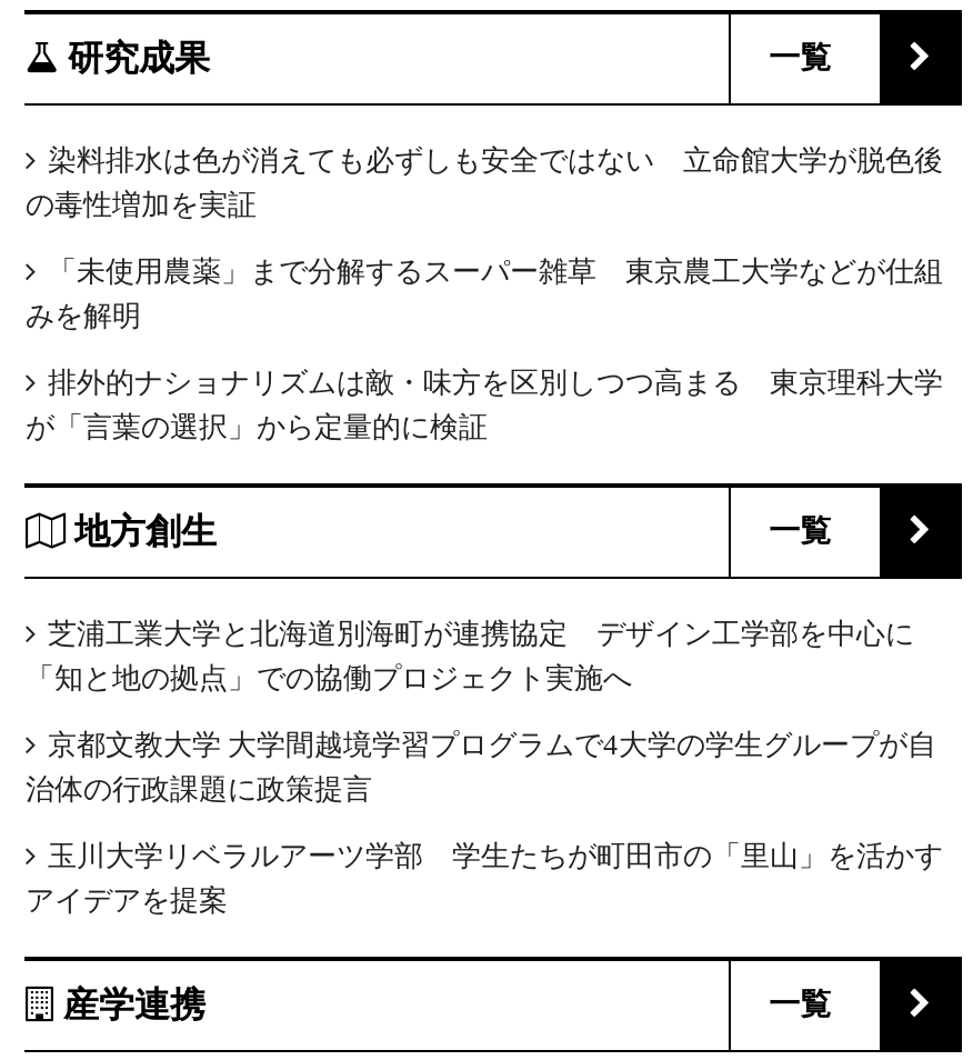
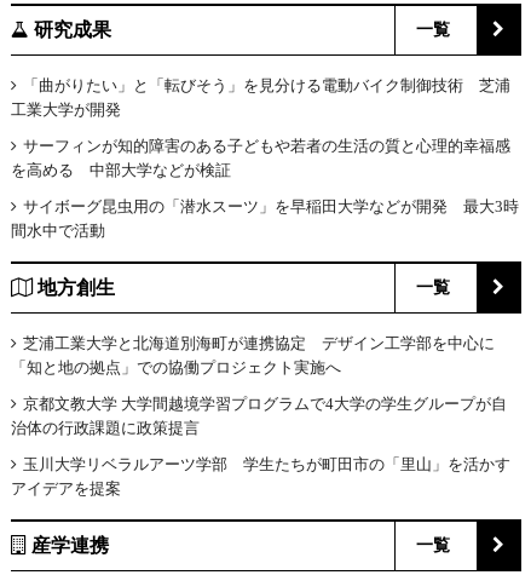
[25,143,943,221] 染料排水は色が消えても必ずしも安全ではない 立命館大学が脱色後 | の毒性増加を実証 -> [11,76,511,119] 「曲がりたい」と「転びそう」を見分ける電動バイク制御技術 芝浦 | 工業大学が開発
[25,254,943,332] 「未使用農薬」まで分解するスーパー雑草 東京農工大学などが仕組 | みを解明 -> [11,137,511,179] サーフィンが知的障害のある子どもや若者の生活の質と心理的幸福感 | を高める 中部大学などが検証
[25,366,943,443] 排外的ナショナリズムは敵・味方を区別しつつ高まる 東京理科大学 | が「言葉の選択」から定量的に検証 -> [11,197,519,240] サイボーグ昆虫用の「潜水スーツ」を早稲田大学などが開発 最大3時 | 間水中で活動

